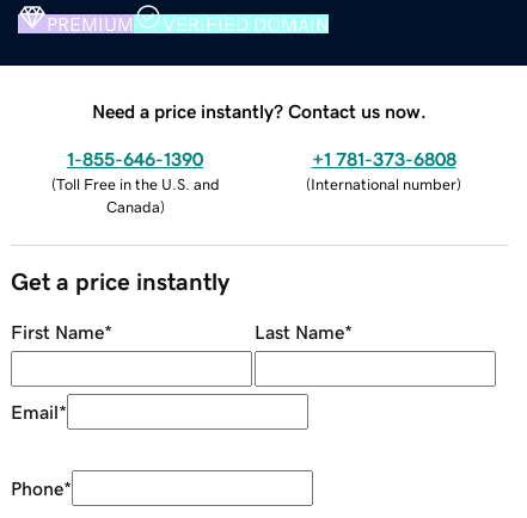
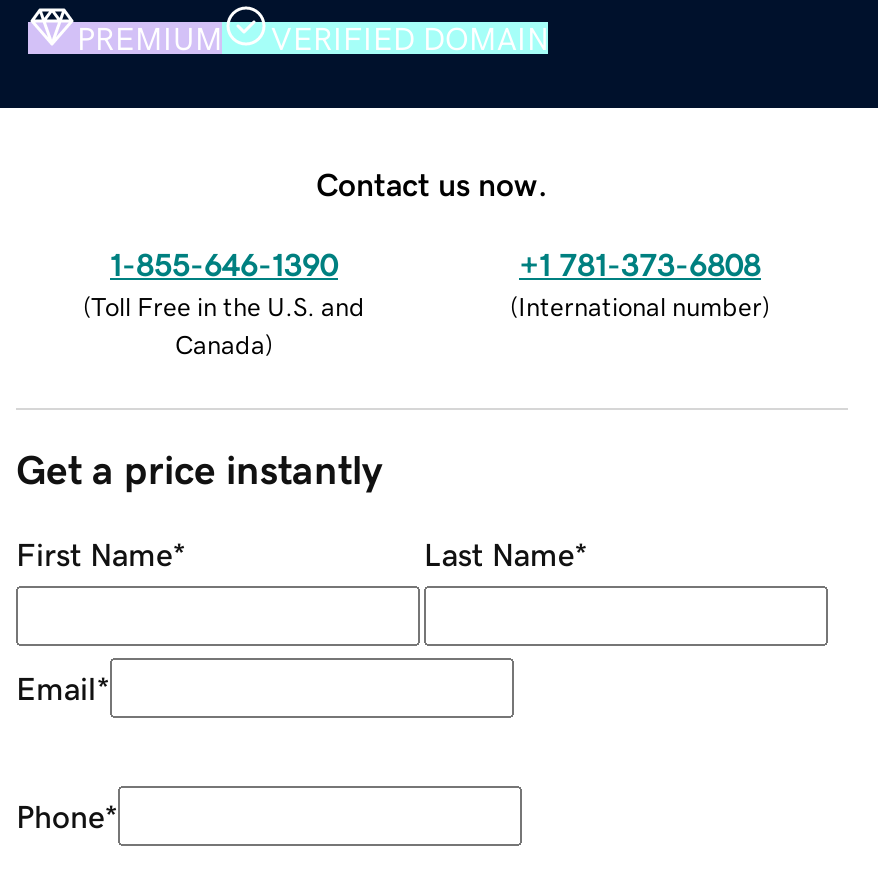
[92,101,427,120] Need a price instantly? Contact us now. -> [316,167,548,199] Contact us now.

